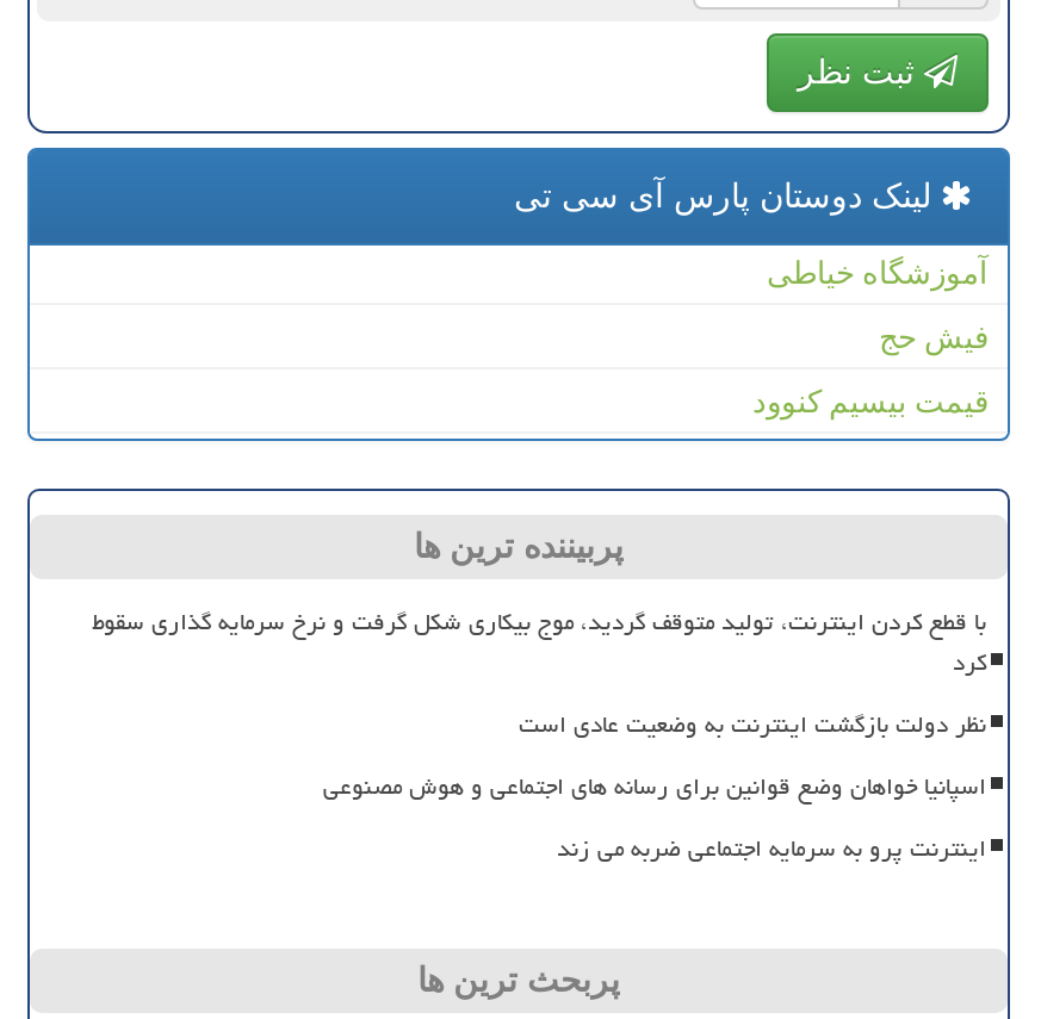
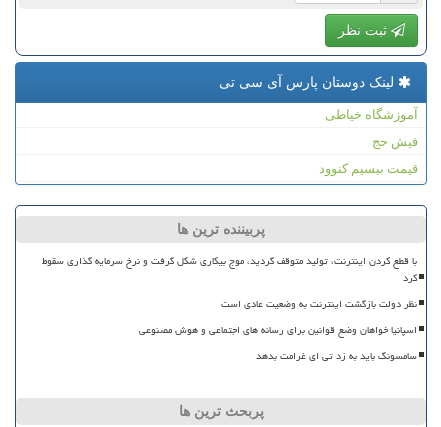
[557,824,986,872] اینترنت پرو به سرمایه اجتماعی ضربه می زند -> [256,346,417,366] سامسونگ باید به زد تی ای غرامت بدهد

